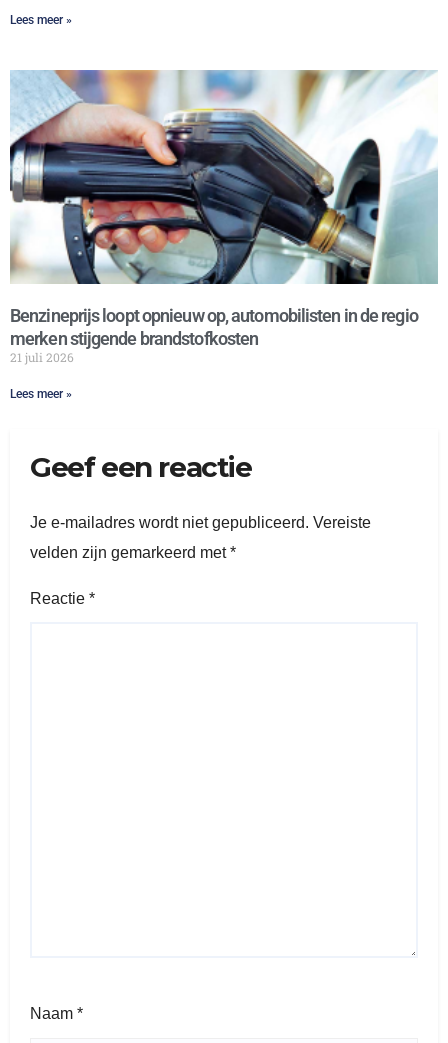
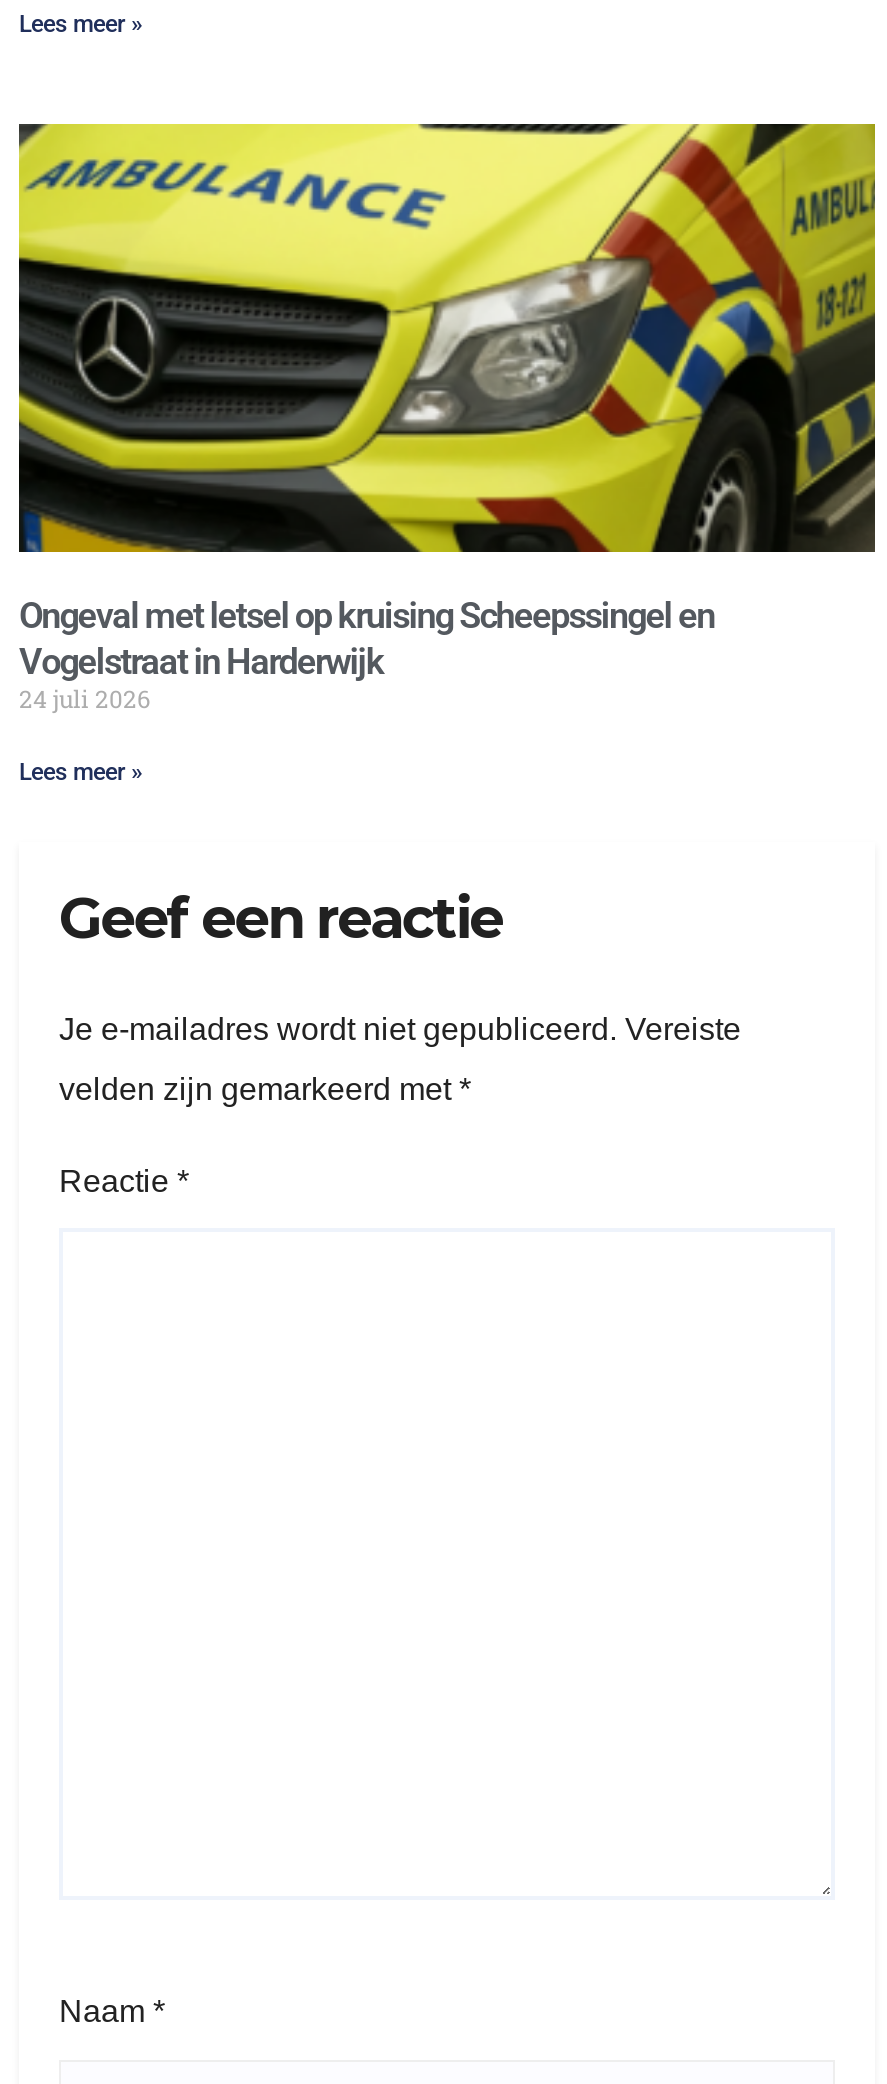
[9,69,438,365] [image] | Benzineprijs loopt opnieuw op, automobilisten in de regio | merken stijgende brandstofkosten | 21 juli 2026 -> [17,122,877,715] [image] | Ongeval met letsel op kruising Scheepssingel en | Vogelstraat in Harderwijk | 24 juli 2026

